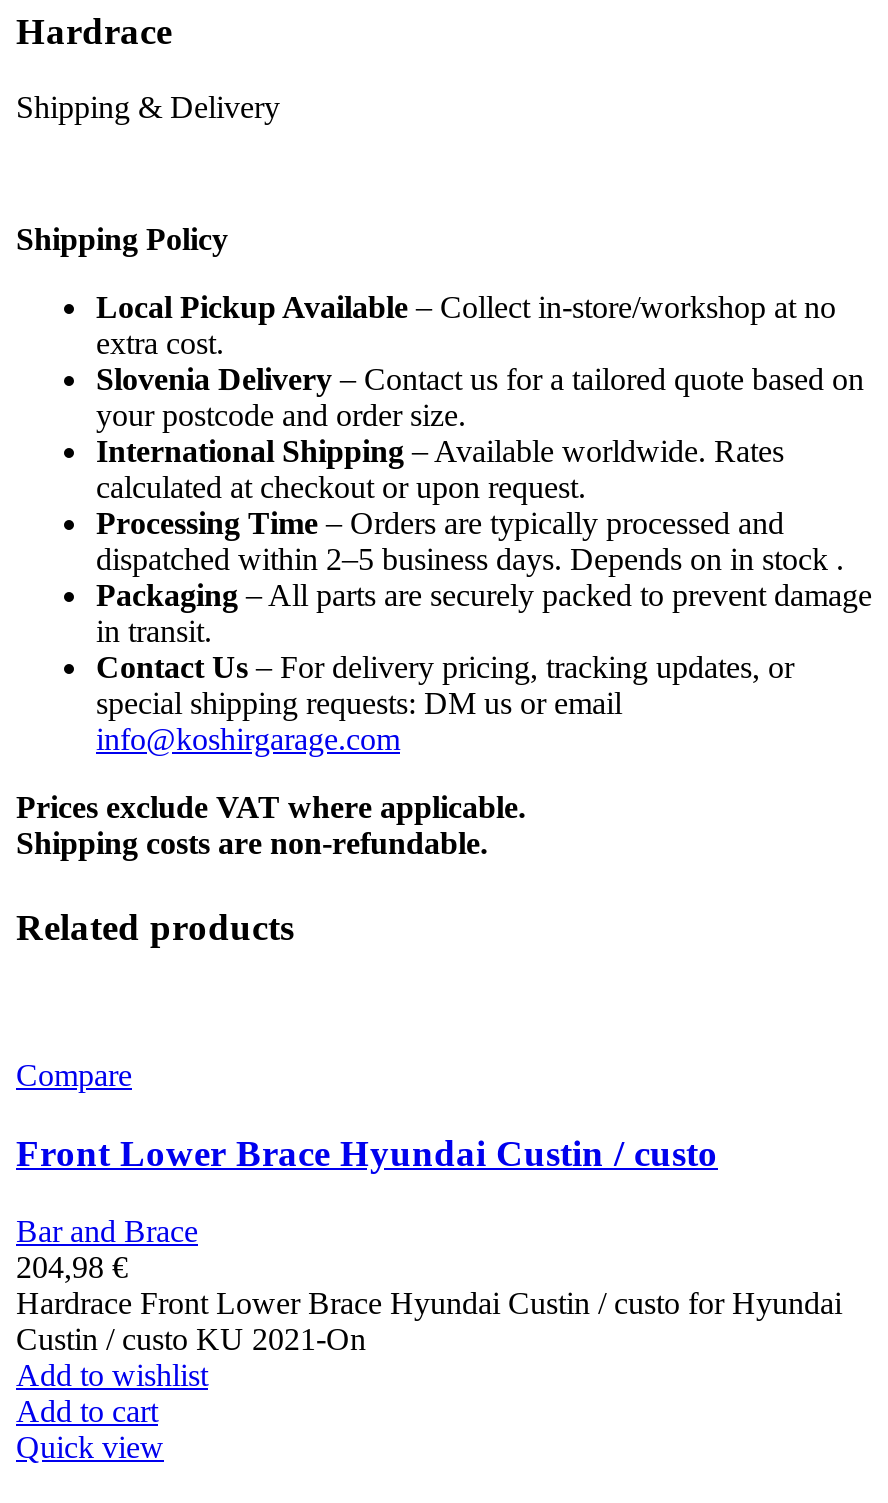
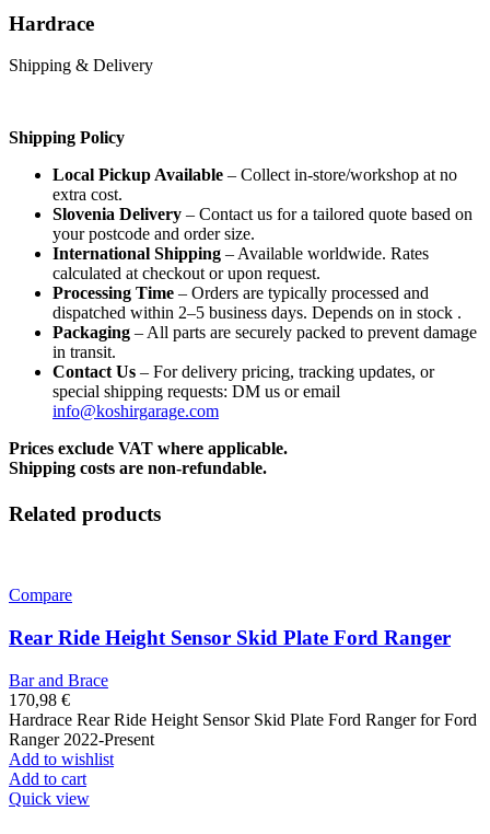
[16,1132,718,1174] Front Lower Brace Hyundai Custin / custo -> [9,626,451,649] Rear Ride Height Sensor Skid Plate Ford Ranger
[16,1250,842,1356] 204,98 € | Hardrace Front Lower Brace Hyundai Custin / custo for Hyundai | Custin / custo KU 2021-On -> [9,690,477,748] 170,98 € | Hardrace Rear Ride Height Sensor Skid Plate Ford Ranger for Ford | Ranger 2022-Present

